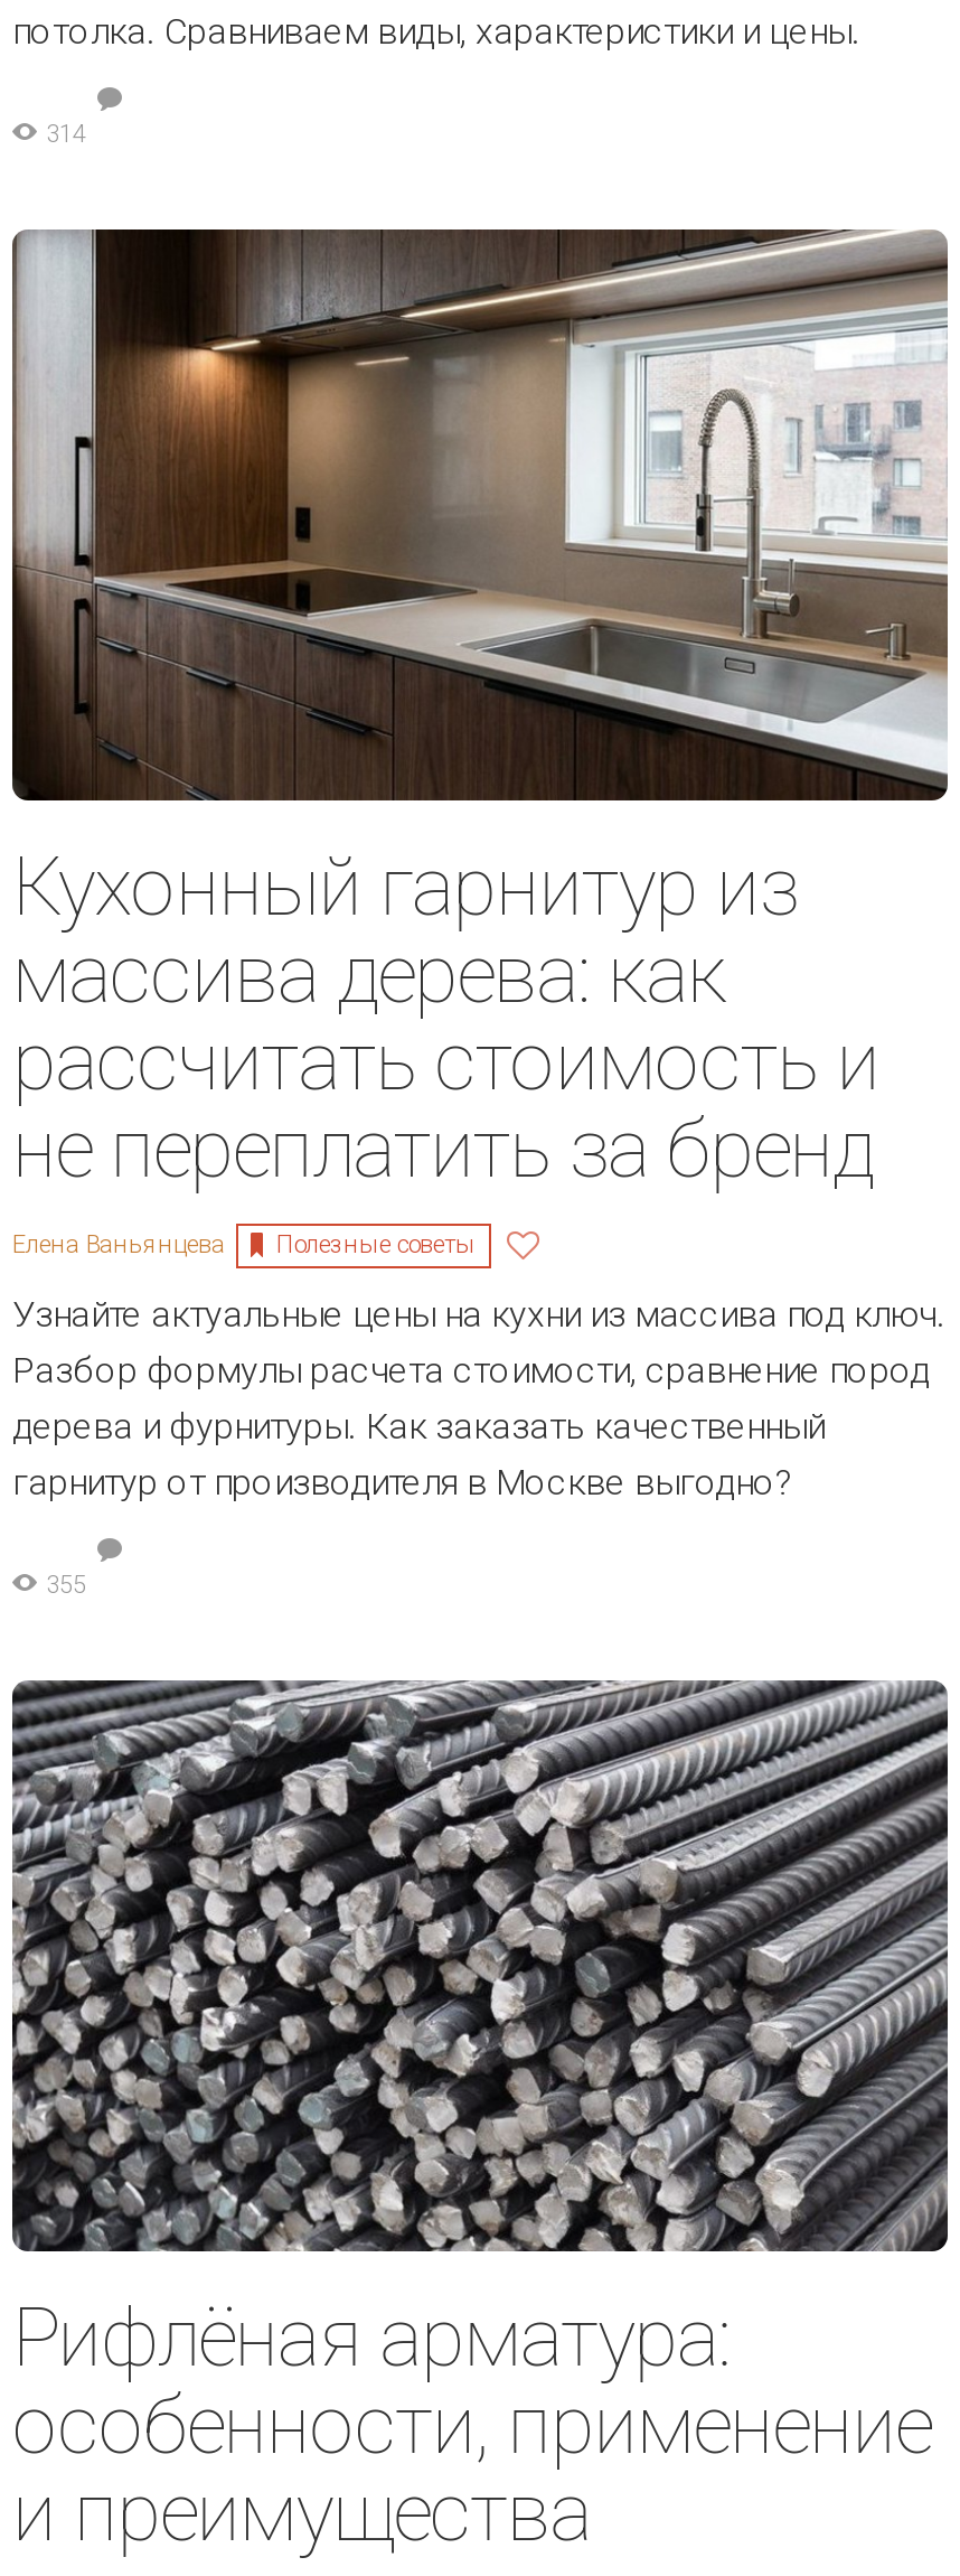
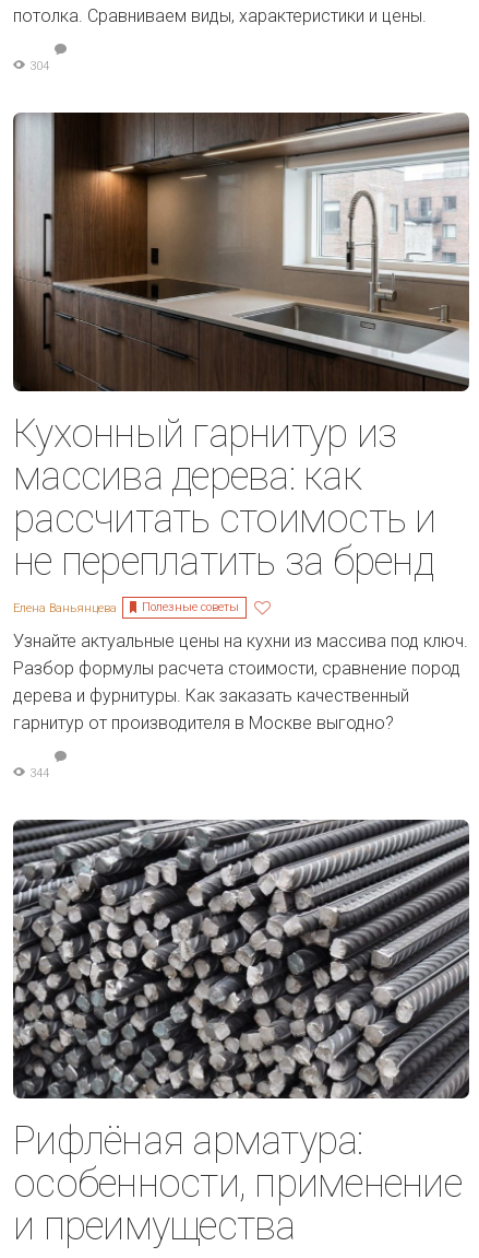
[46,121,86,150] 314 -> [29,59,49,73] 304
[46,1570,86,1600] 355 -> [29,767,49,781] 344

